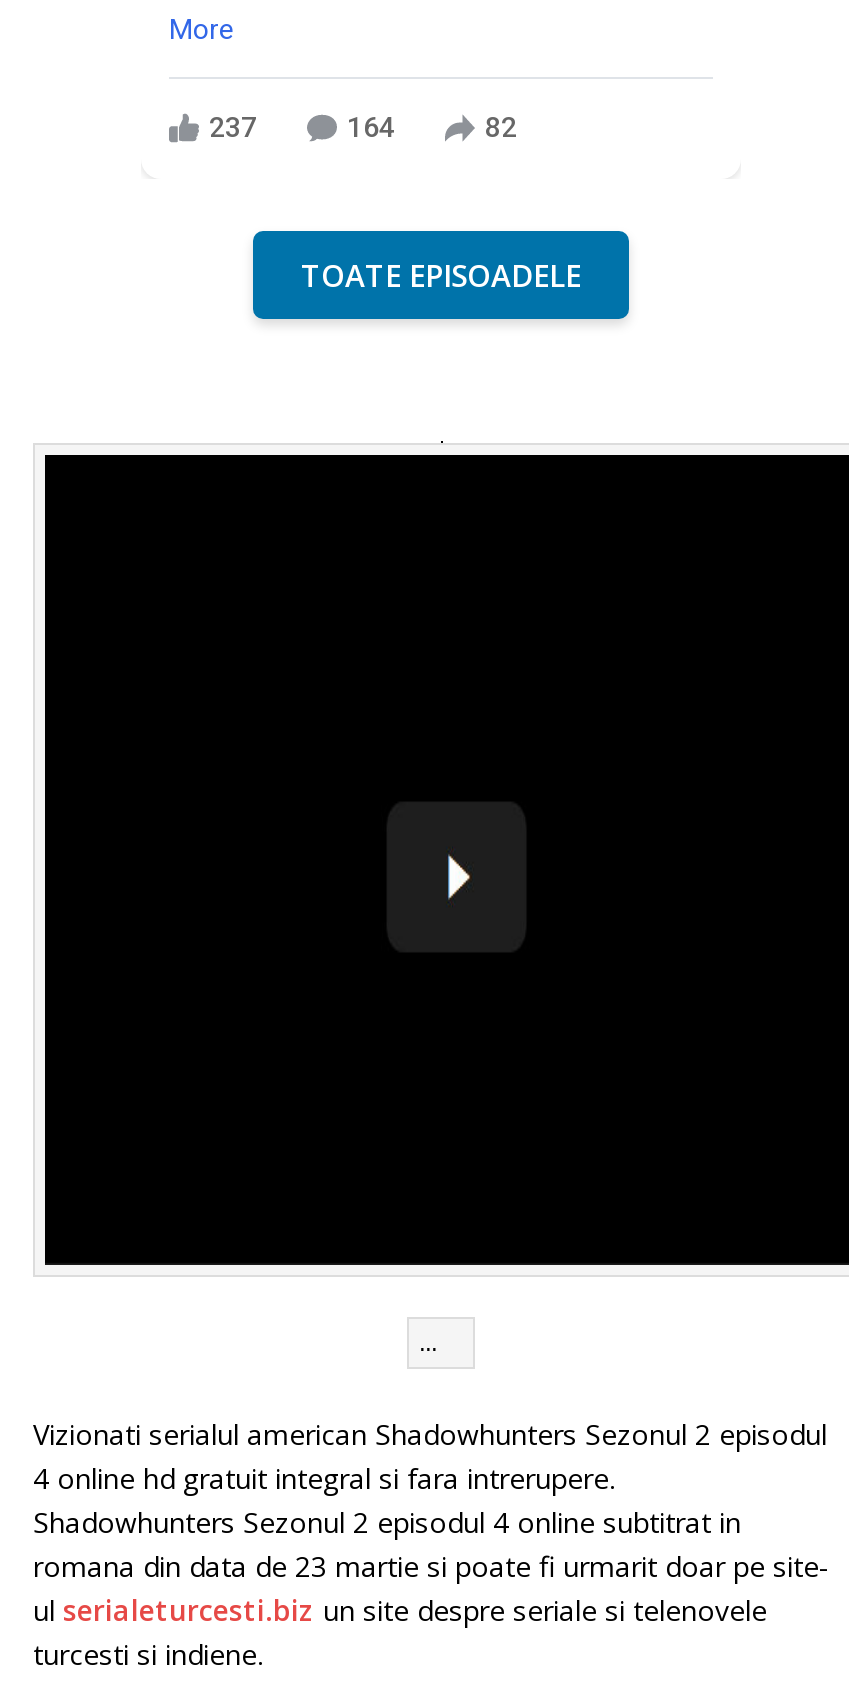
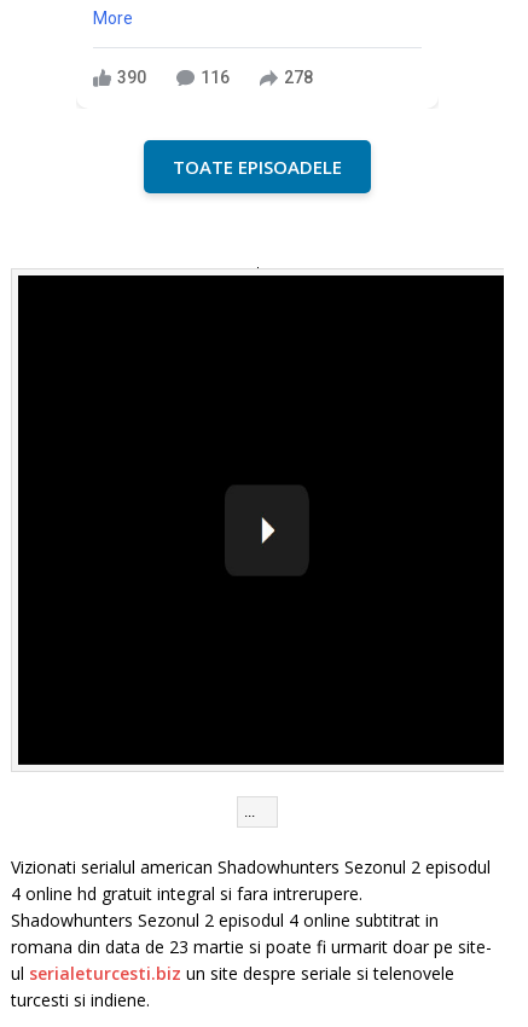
[209,111,257,143] 237 -> [117,68,146,87] 390
[347,111,395,143] 164 -> [201,68,230,87] 116
[485,111,517,143] 82 -> [284,68,313,87] 278

